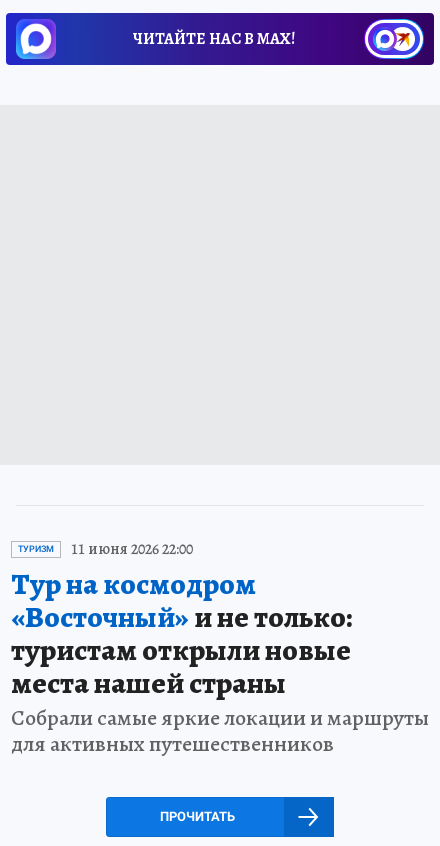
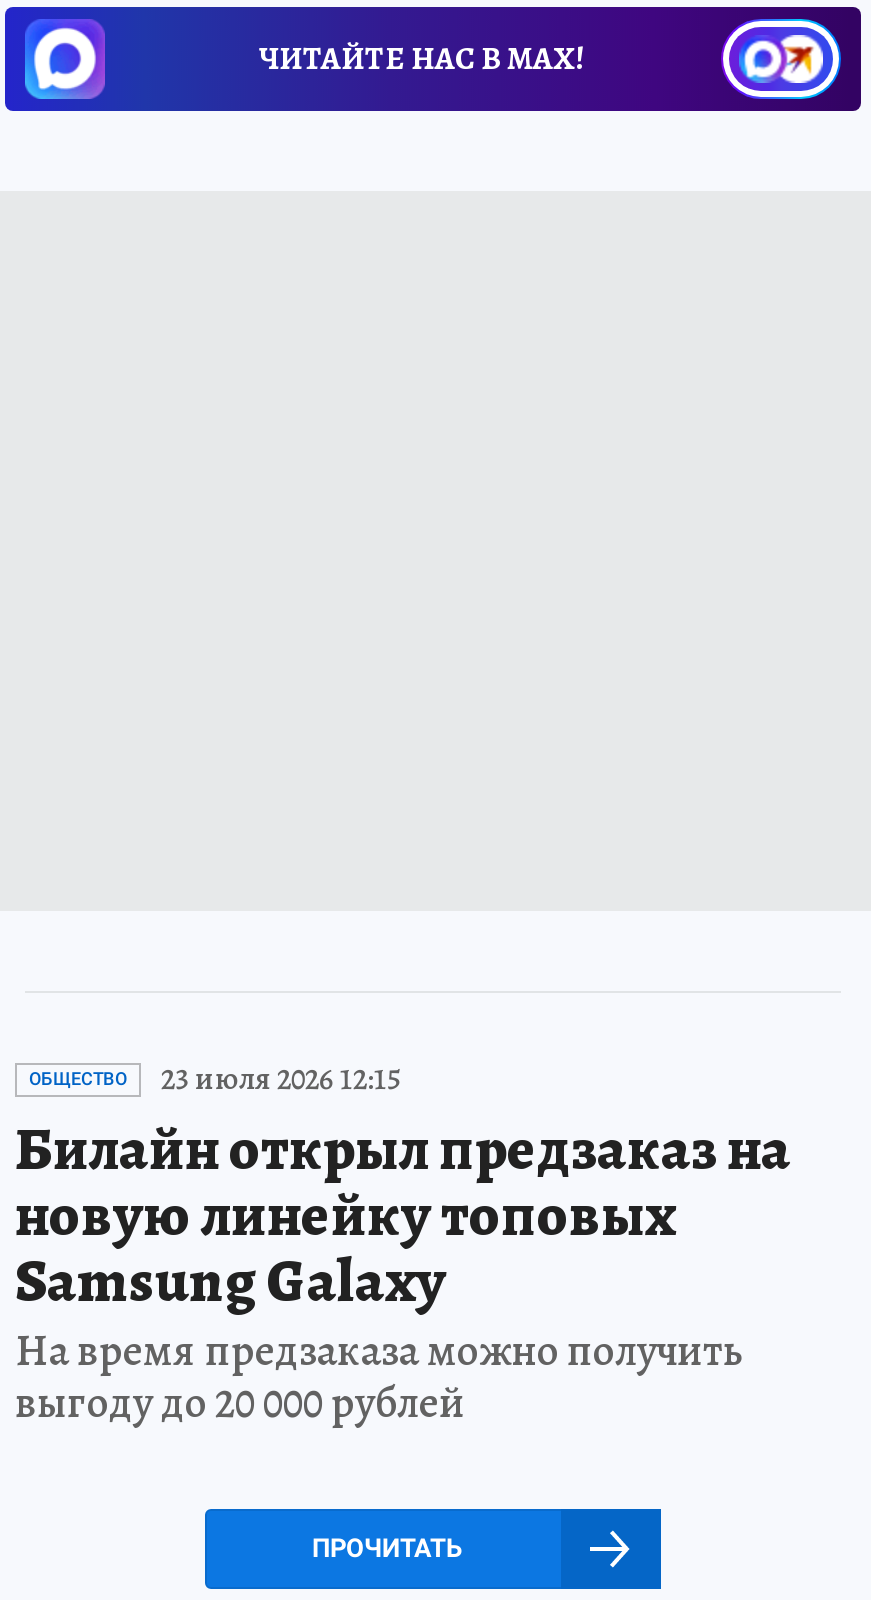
[11,538,429,759] ТУРИЗМ | 11 июня 2026 22:00 | Тур на космодром | «Восточный»и не только: | туристам открыли новые | места нашей страны | Собрали самые яркие локации и маршруты | для активных путешественников -> [15,1057,791,1433] ОБЩЕСТВО | 23 июля 2026 12:15 | Билайн открыл предзаказ на | новую линейку топовых | Samsung Galaxy | На время предзаказа можно получить | выгоду до 20 000 рублей

